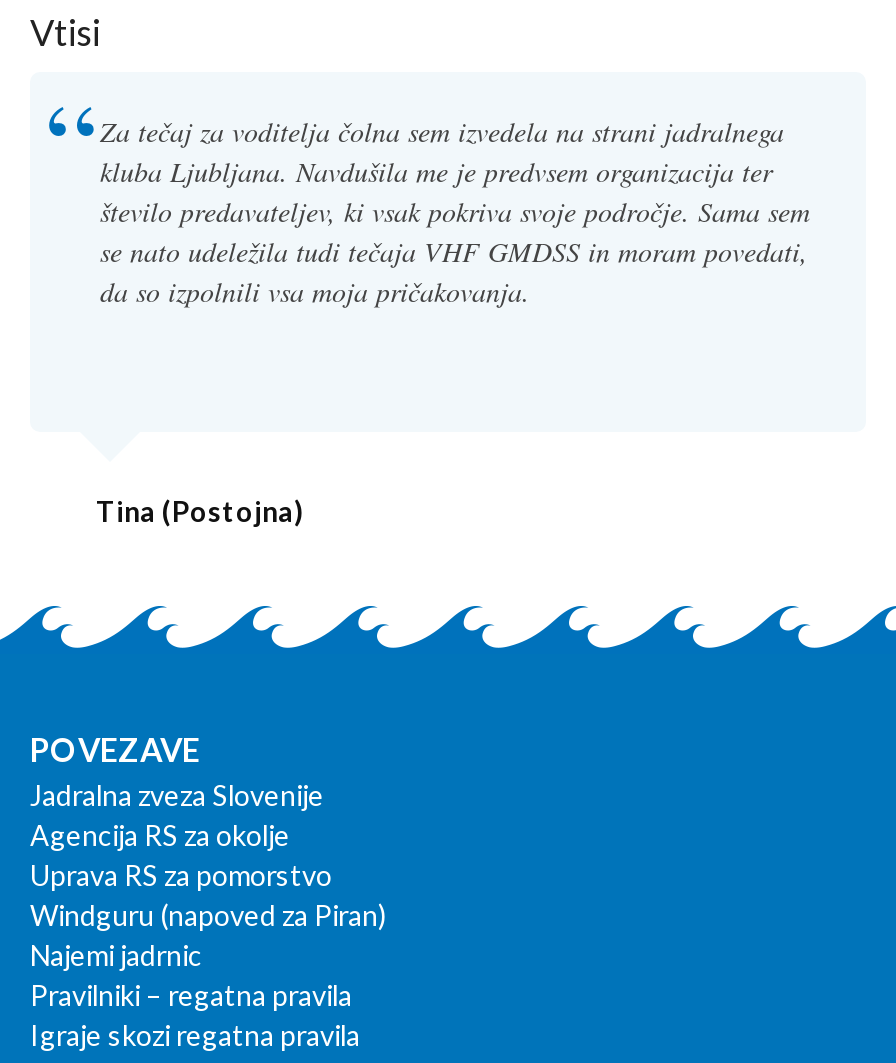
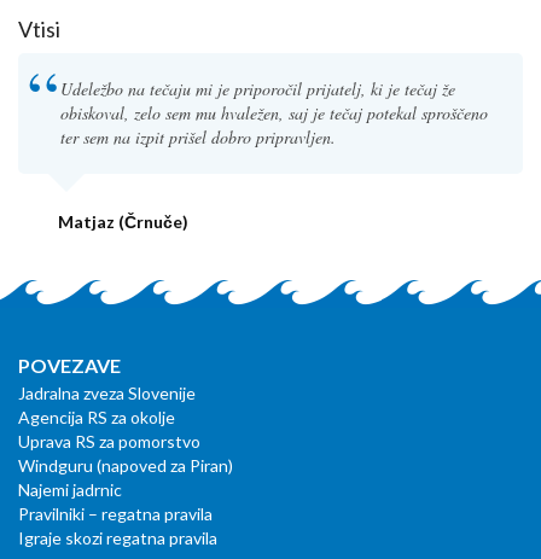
[100,113,810,311] Za tečaj za voditelja čolna sem izvedela na strani jadralnega | kluba Ljubljana. Navdušila me je predvsem organizacija ter | število predavateljev, ki vsak pokriva svoje področje. Sama sem | se nato udeležila tudi tečaja VHF GMDSS in moram povedati, | da so izpolnili vsa moja pričakovanja. -> [60,77,488,148] Udeležbo na tečaju mi je priporočil prijatelj, ki je tečaj že | obiskoval, zelo sem mu hvaležen, saj je tečaj potekal sproščeno | ter sem na izpit prišel dobro pripravljen.
[96,495,304,529] Tina (Postojna) -> [58,211,188,232] Matjaz (Črnuče)

